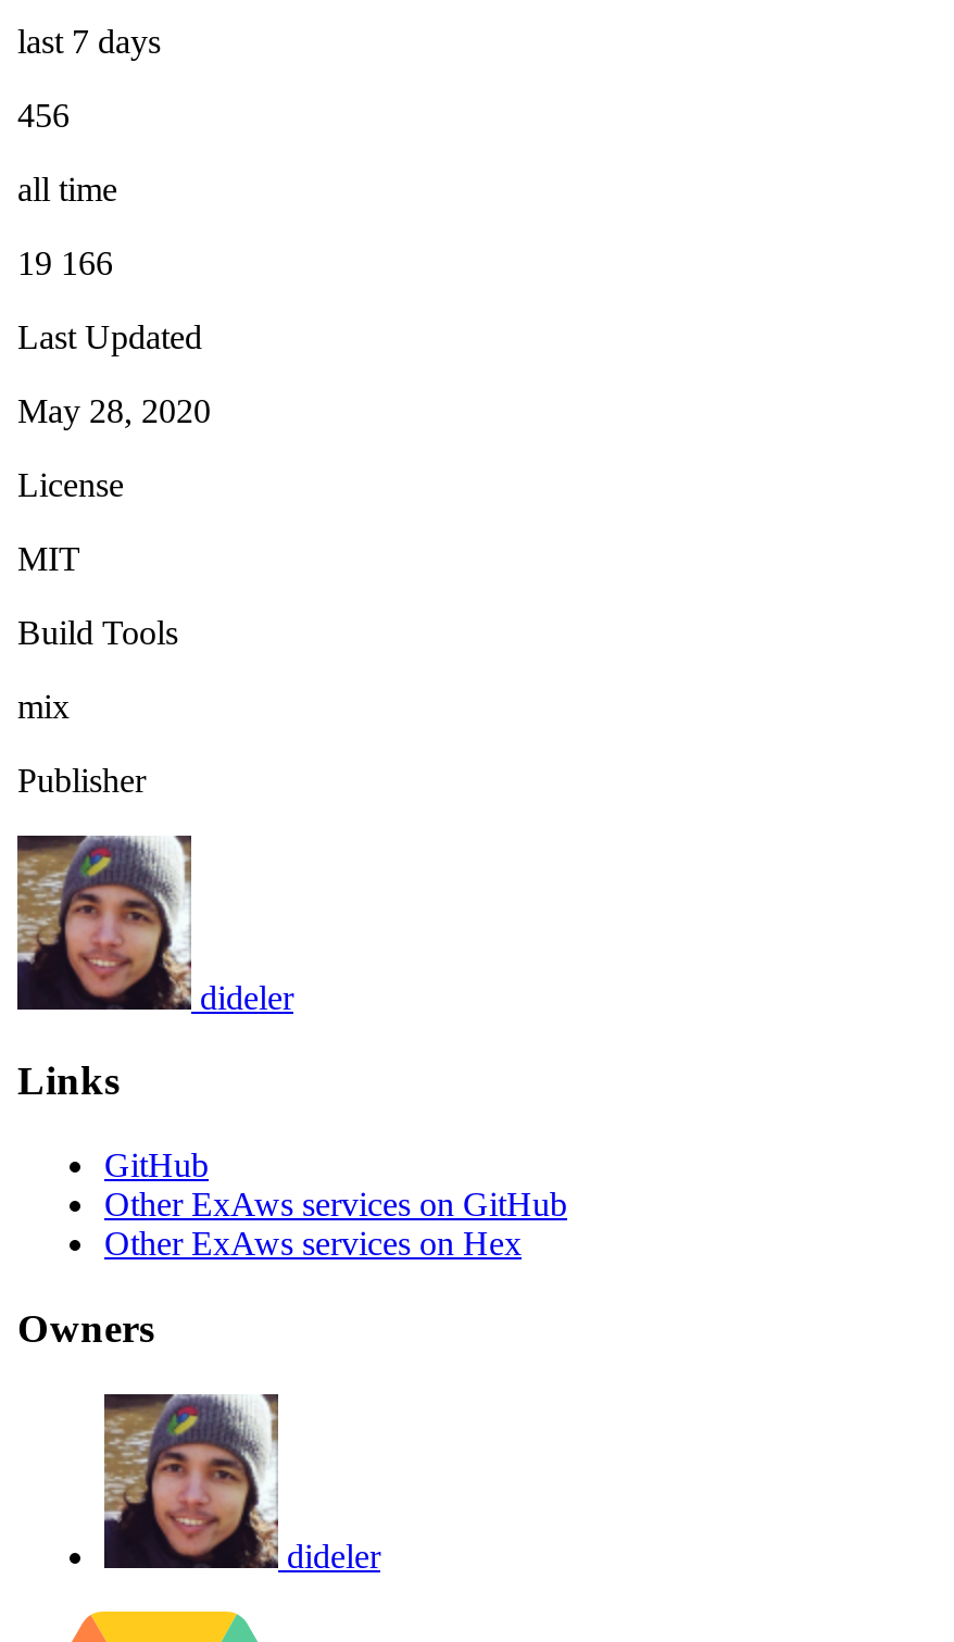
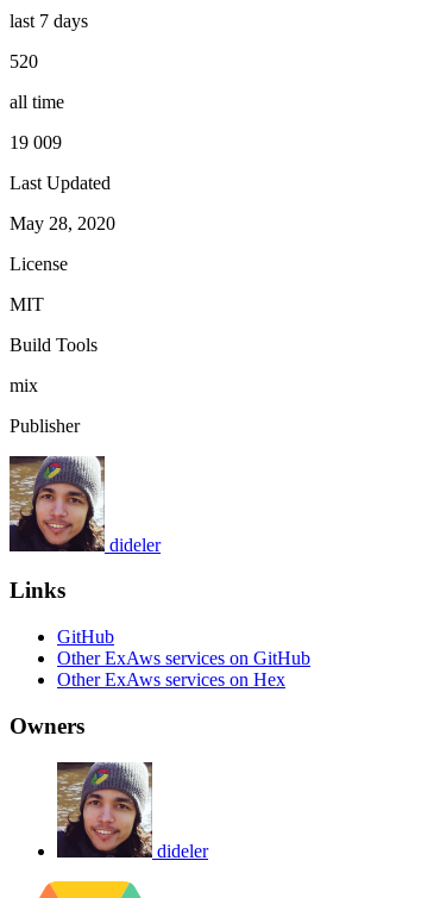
[17,96,70,133] 456 -> [10,51,38,71] 520
[17,244,113,281] 19 166 -> [10,132,62,152] 19 009

